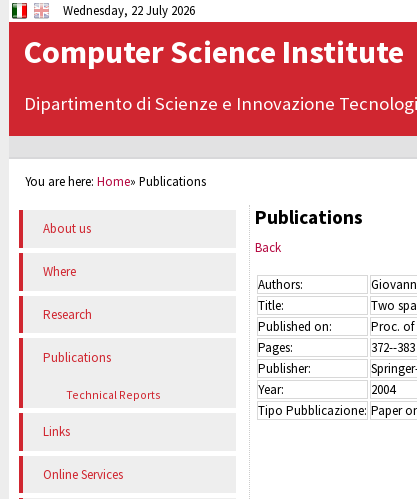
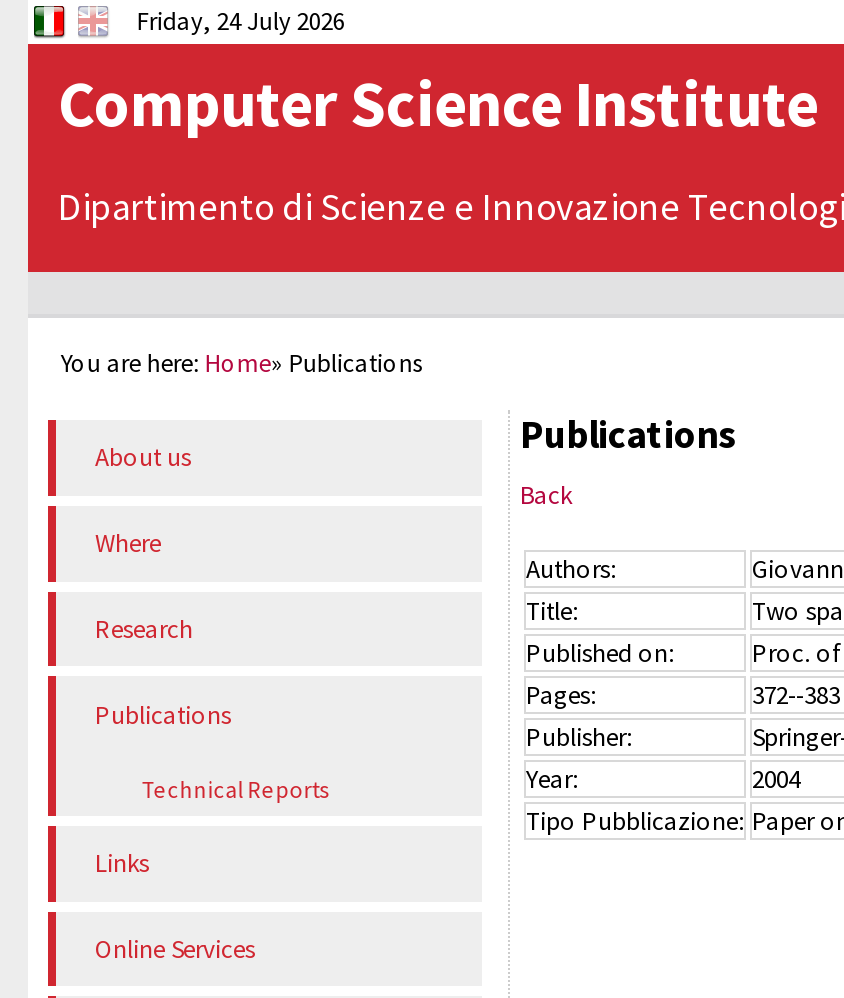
[63,2,195,18] Wednesday, 22 July 2026 -> [137,4,345,36] Friday, 24 July 2026

